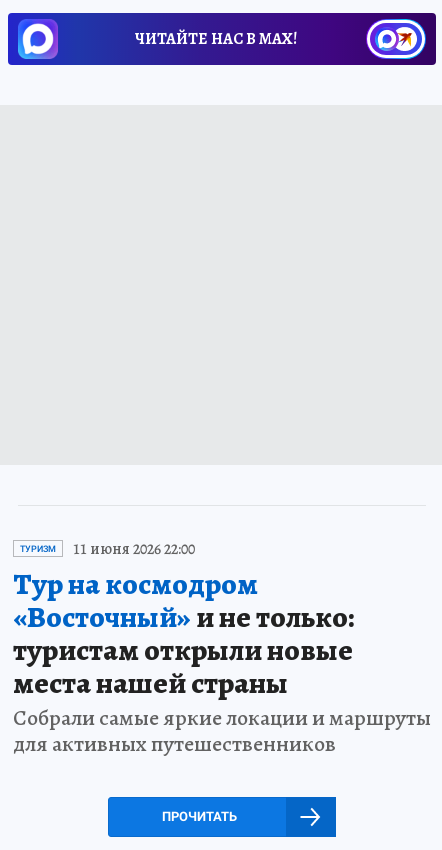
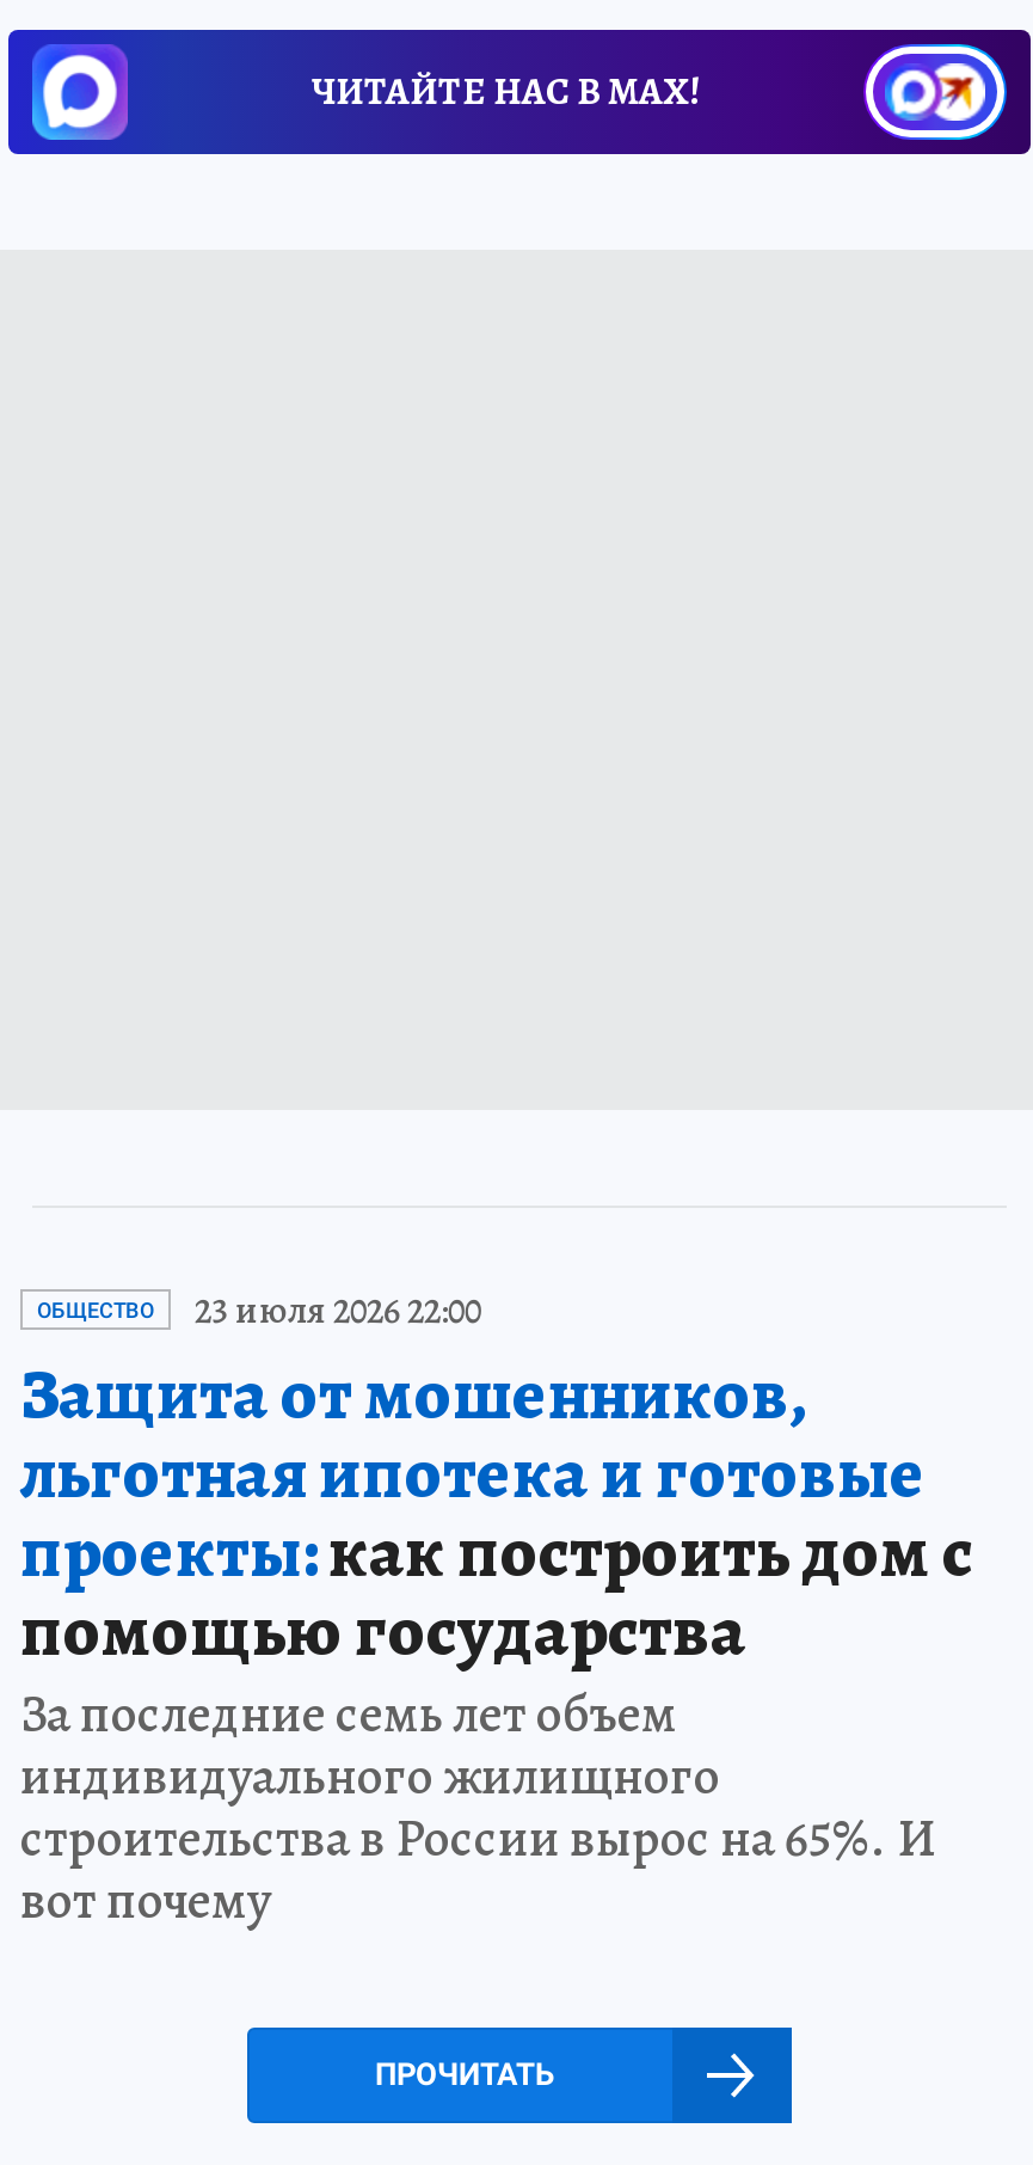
[13,538,431,759] ТУРИЗМ | 11 июня 2026 22:00 | Тур на космодром | «Восточный»и не только: | туристам открыли новые | места нашей страны | Собрали самые яркие локации и маршруты | для активных путешественников -> [20,1284,973,1936] ОБЩЕСТВО | 23 июля 2026 22:00 | Защита от мошенников, | льготная ипотека и готовые | проекты:как построить дом с | помощью государства | За последние семь лет объем | индивидуального жилищного | строительства в России вырос на 65%. И | вот почему

